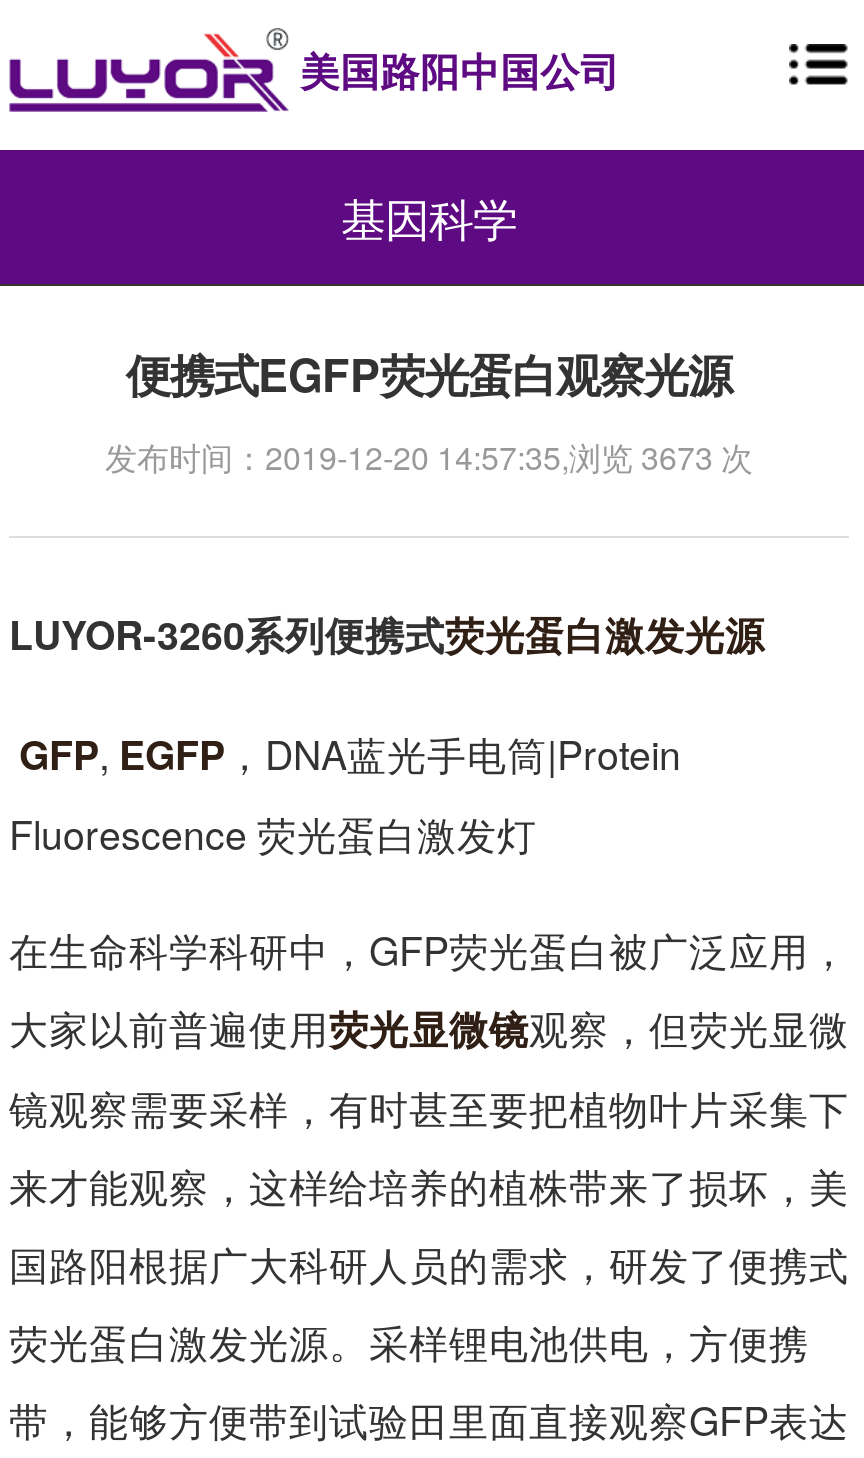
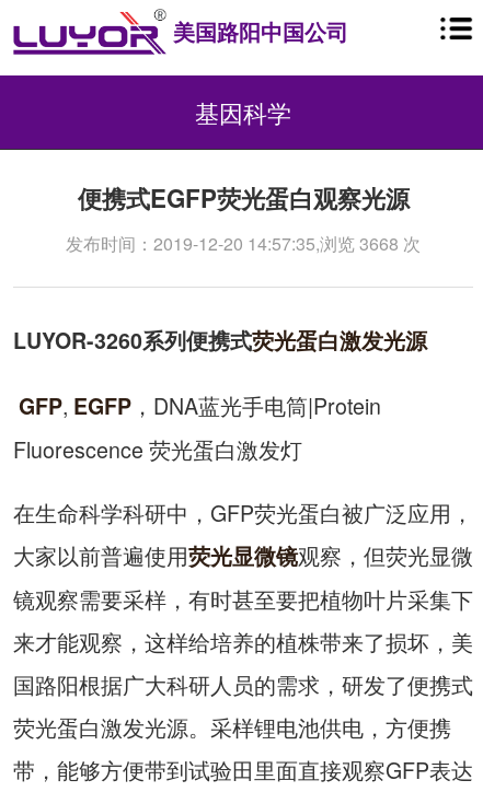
[105,434,753,480] 发布时间：2019-12-20 14:57:35,浏览 3673 次 -> [66,231,421,256] 发布时间：2019-12-20 14:57:35,浏览 3668 次

